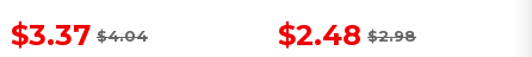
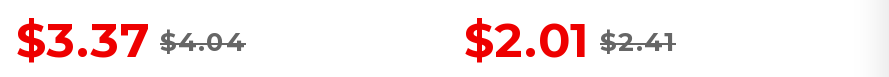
[278,18,416,52] $2.48 $2.98 -> [464,11,676,69] $2.01 $2.41

